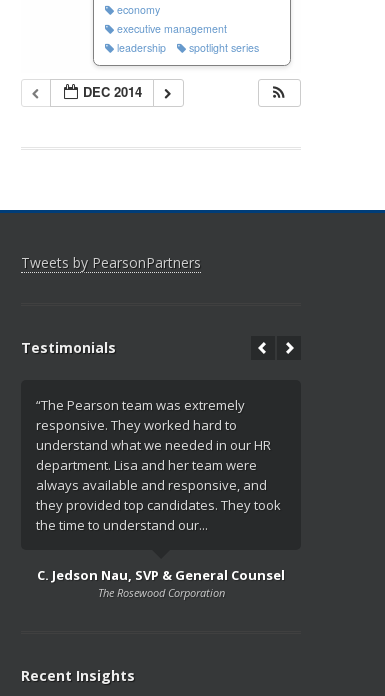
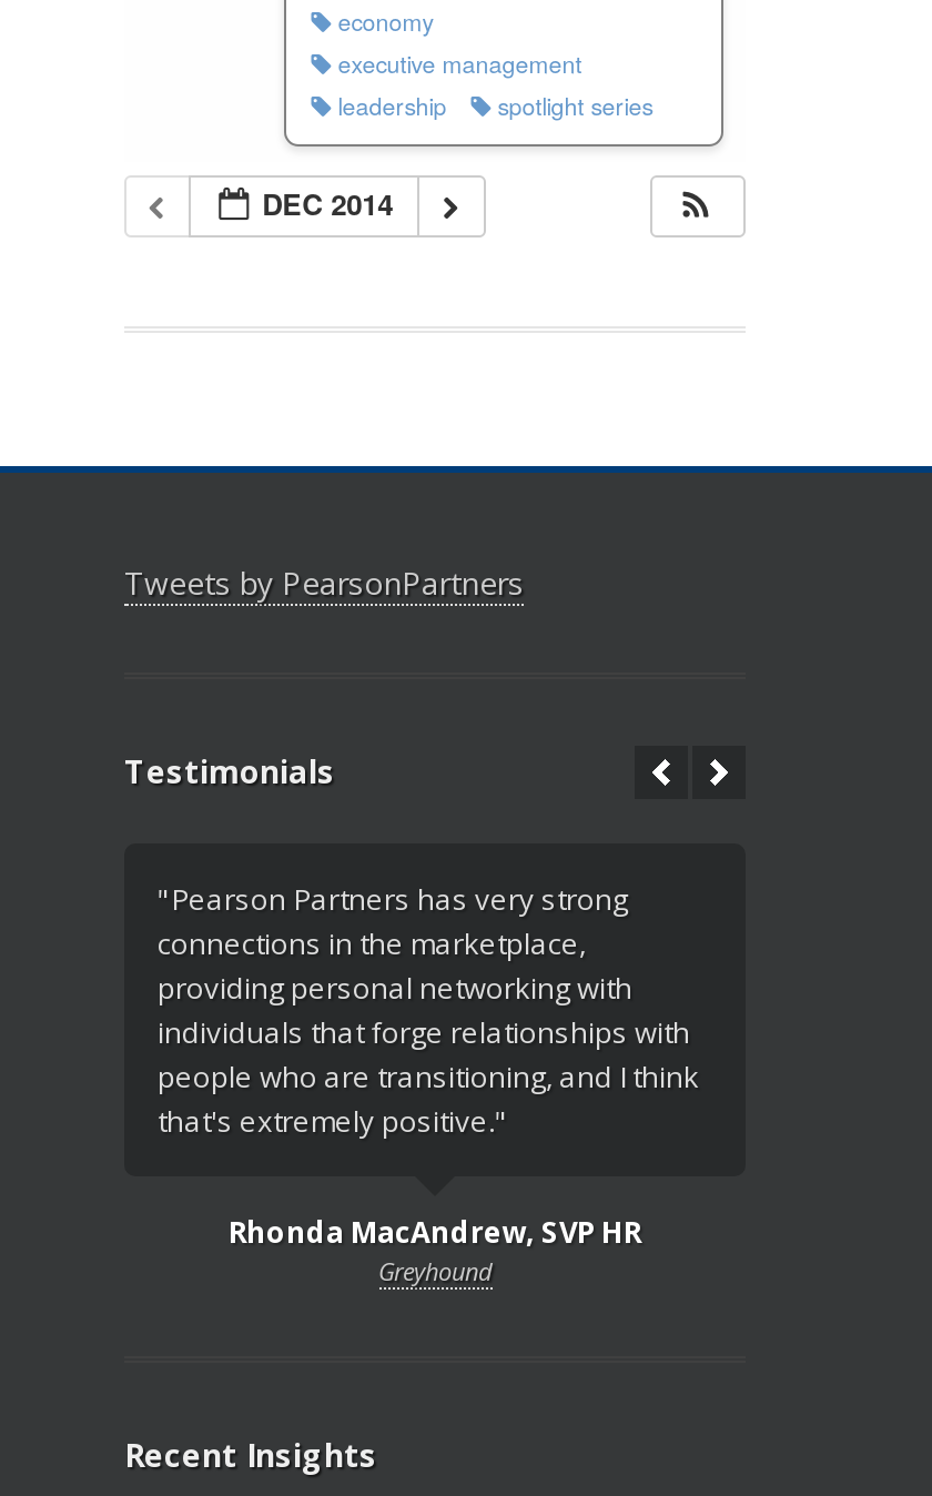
[36,396,281,534] “The Pearson team was extremely | responsive. They worked hard to | understand what we needed in our HR | department. Lisa and her team were | always available and responsive, and | they provided top candidates. They took | the time to understand our... -> [158,878,699,1140] "Pearson Partners has very strong | connections in the marketplace, | providing personal networking with | individuals that forge relationships with | people who are transitioning, and I think | that's extremely positive."
[37,566,285,600] C. Jedson Nau, SVP & General Counsel | The Rosewood Corporation -> [229,1211,641,1286] Rhonda MacAndrew, SVP HR | Greyhound

